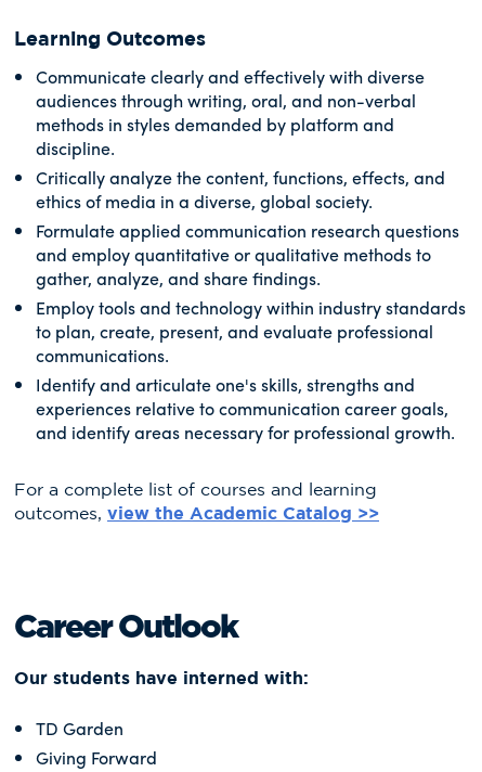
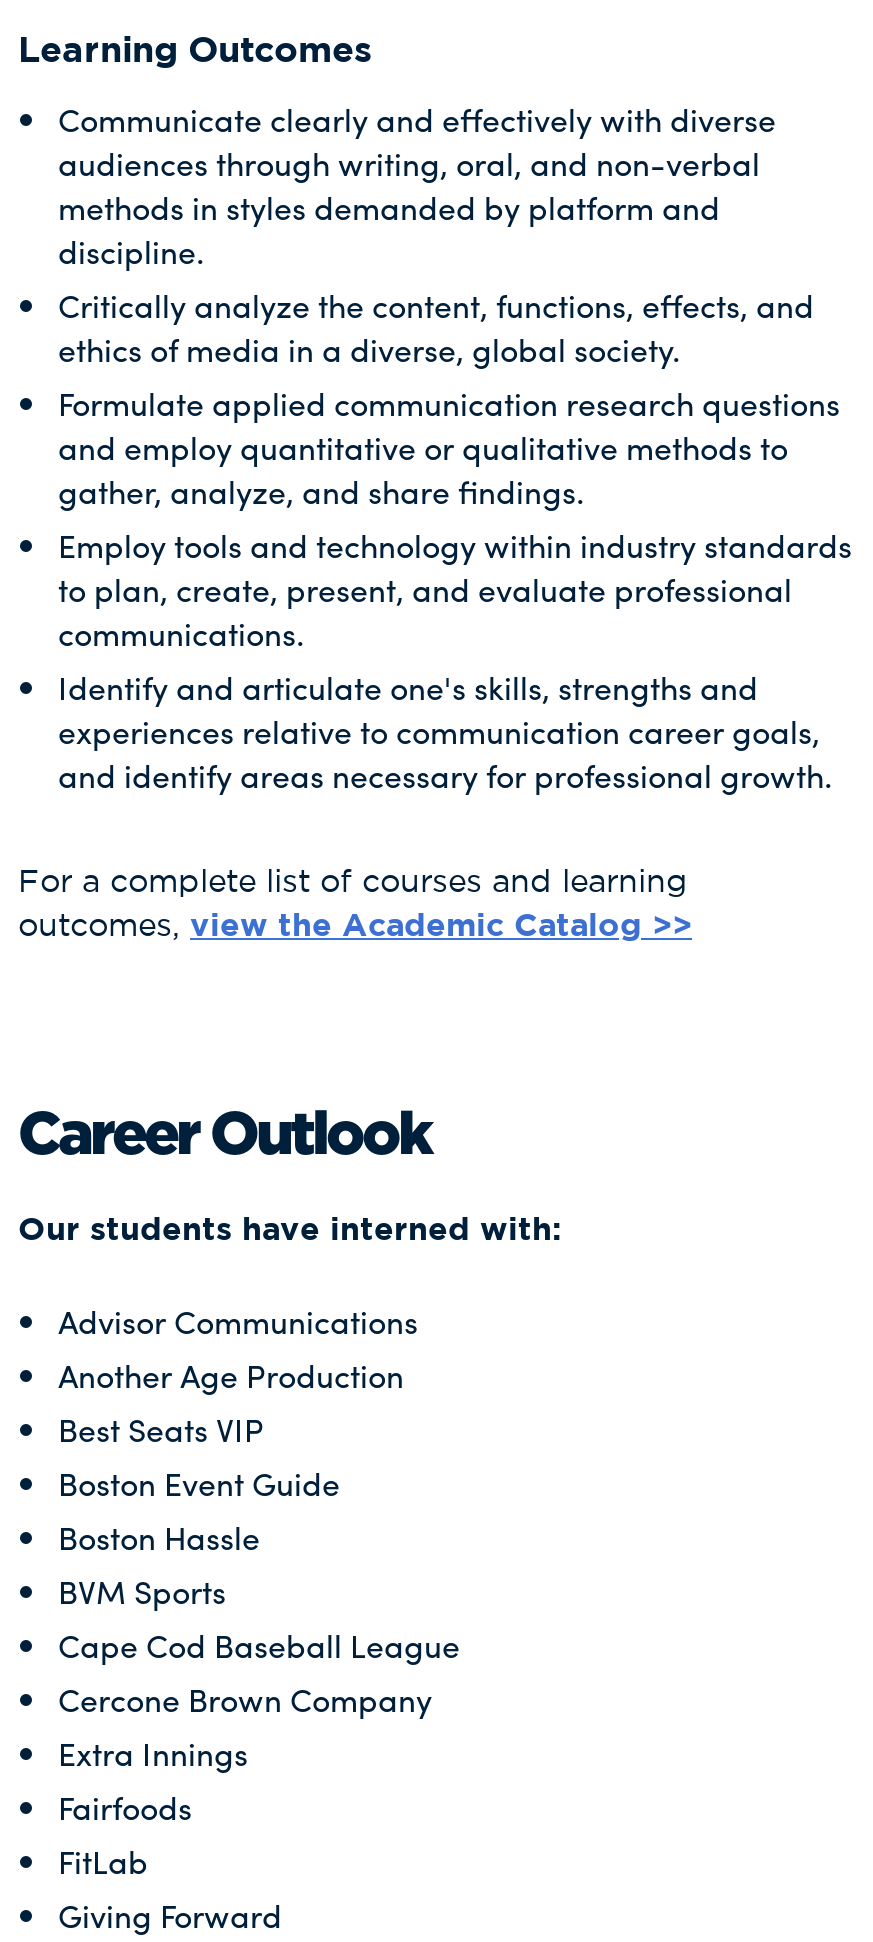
[36,716,123,741] TD Garden -> [58,1298,460,1884] Advisor Communications | Another Age Production | Best Seats VIP | Boston Event Guide | Boston Hassle | BVM Sports | Cape Cod Baseball League | Cercone Brown Company | Extra Innings | Fairfoods | FitLab

